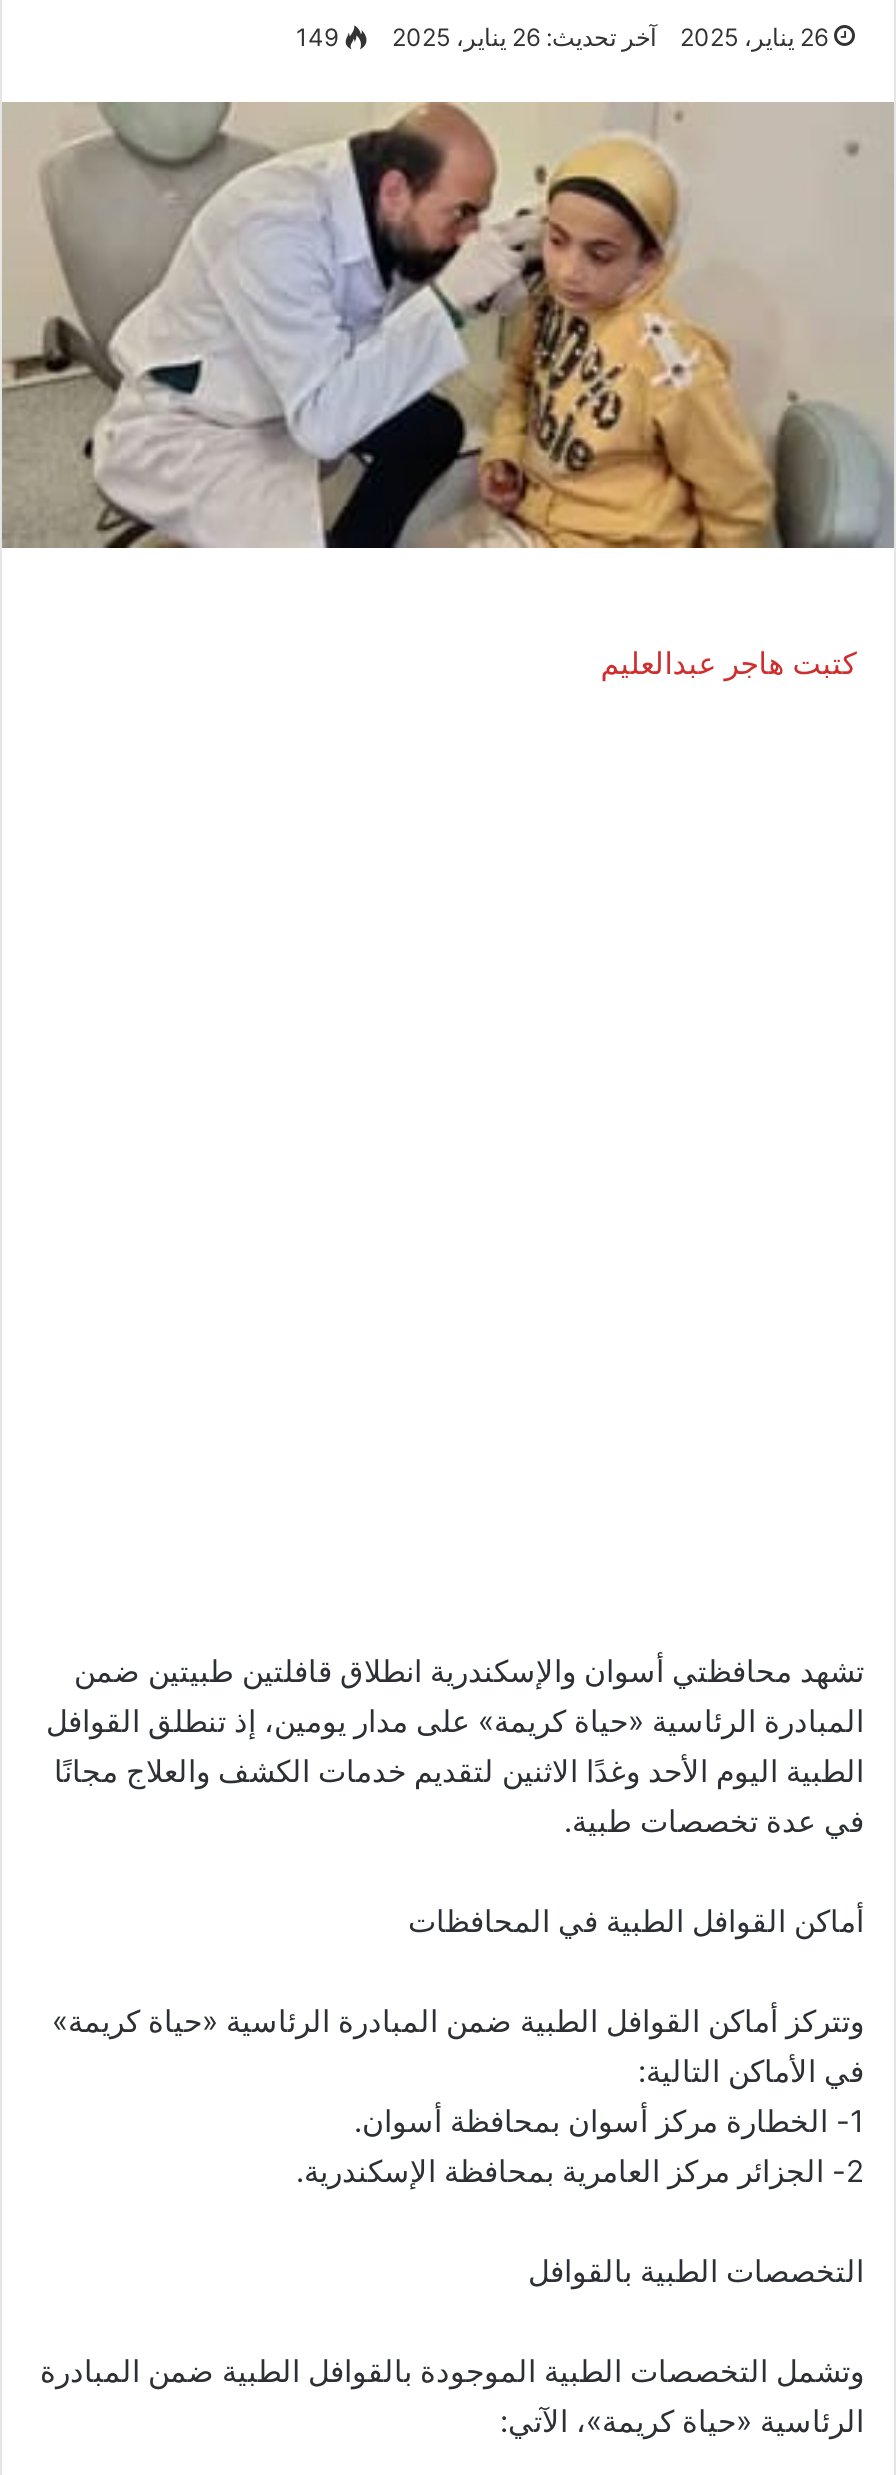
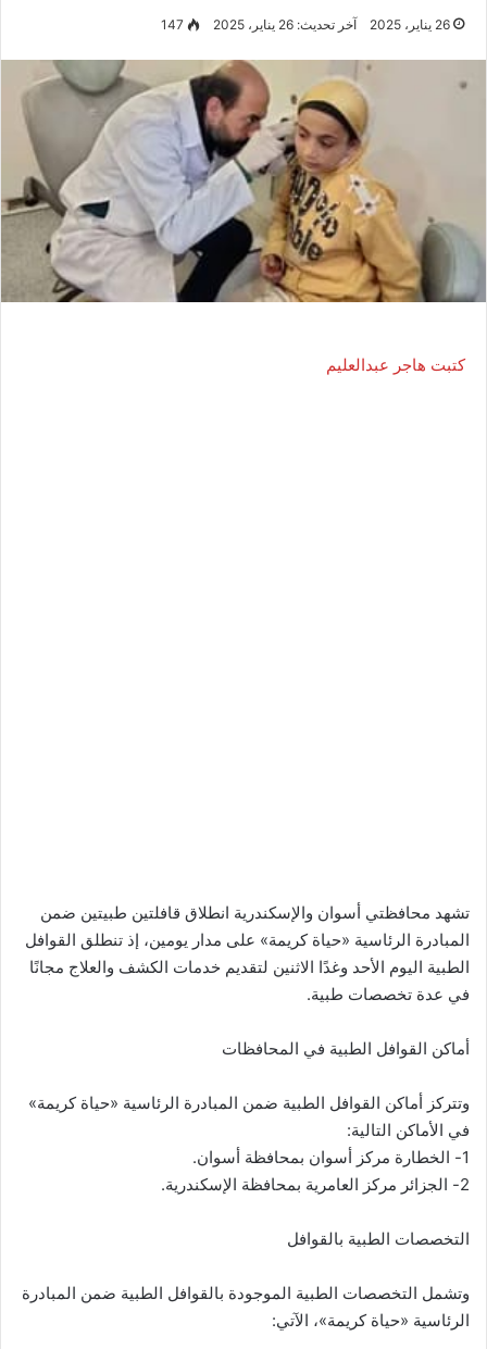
[296,22,338,52] 149 -> [161,17,184,33] 147

